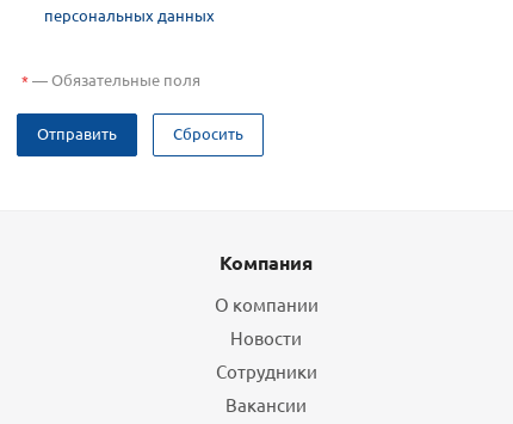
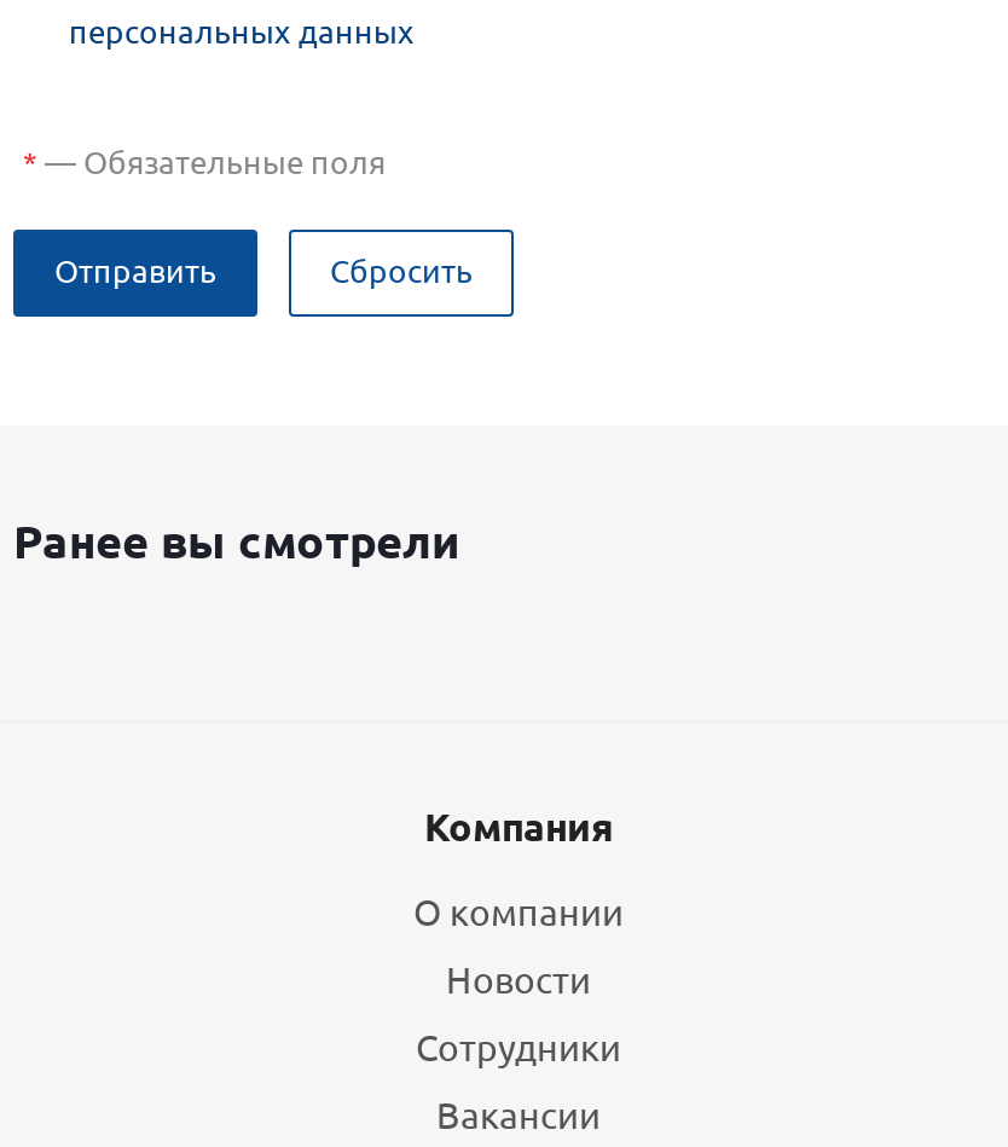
none -> [13,510,460,570] Ранее вы смотрели

